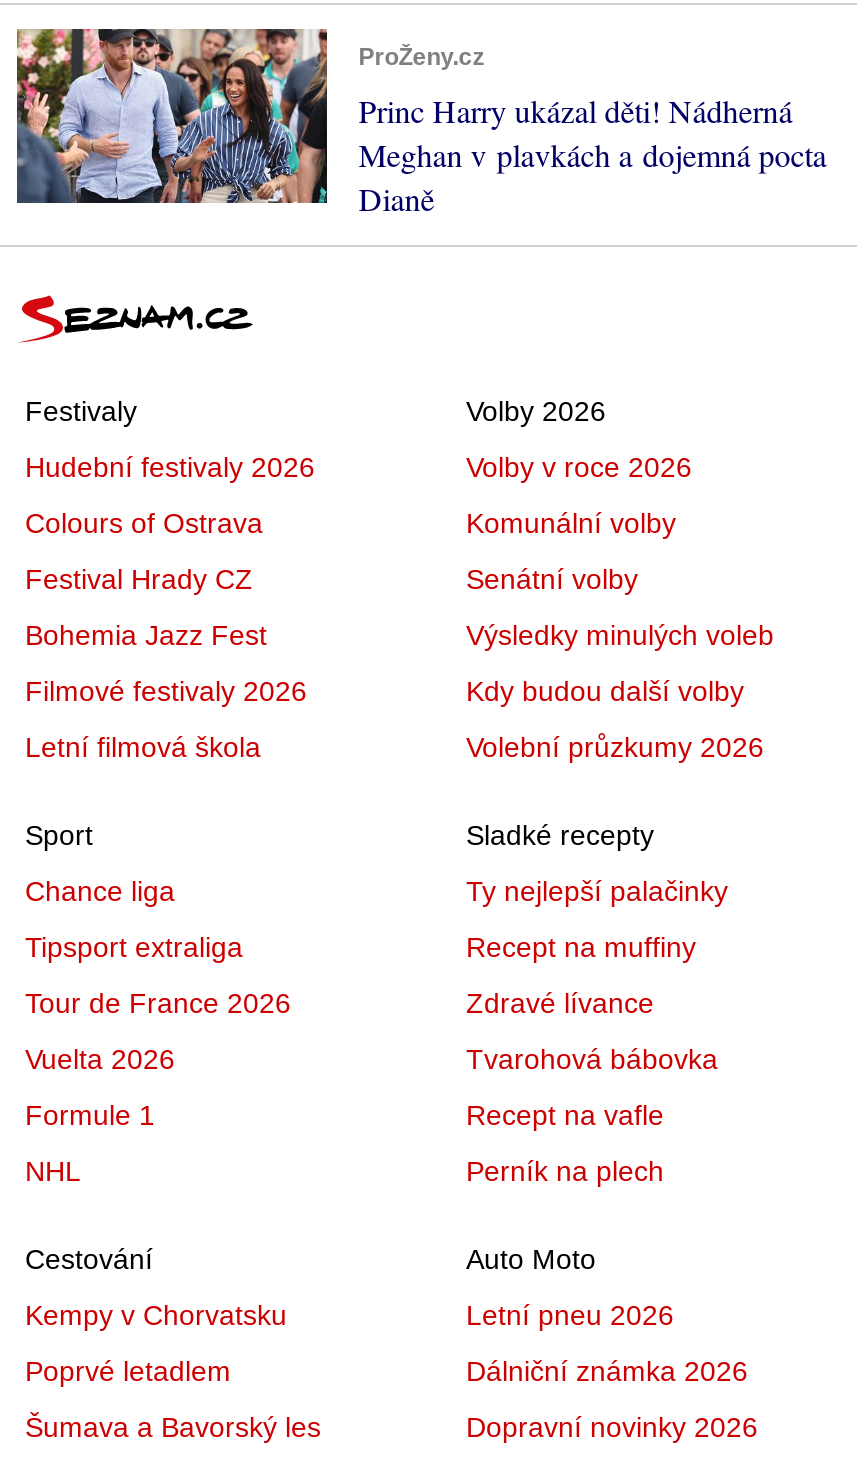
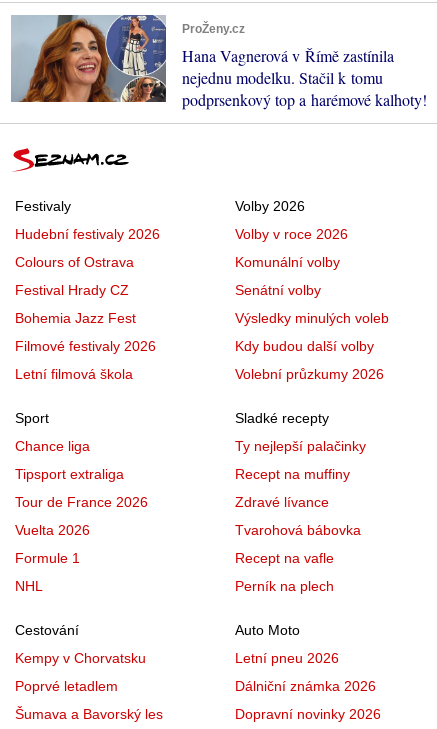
[15,26,826,219] [image] | Princ Harry ukázal děti! Nádherná | Meghan v plavkách a dojemná pocta | Dianě -> [11,14,427,110] [image] | Hana Vagnerová v Římě zastínila | nejednu modelku. Stačil k tomu | podprsenkový top a harémové kalhoty!

